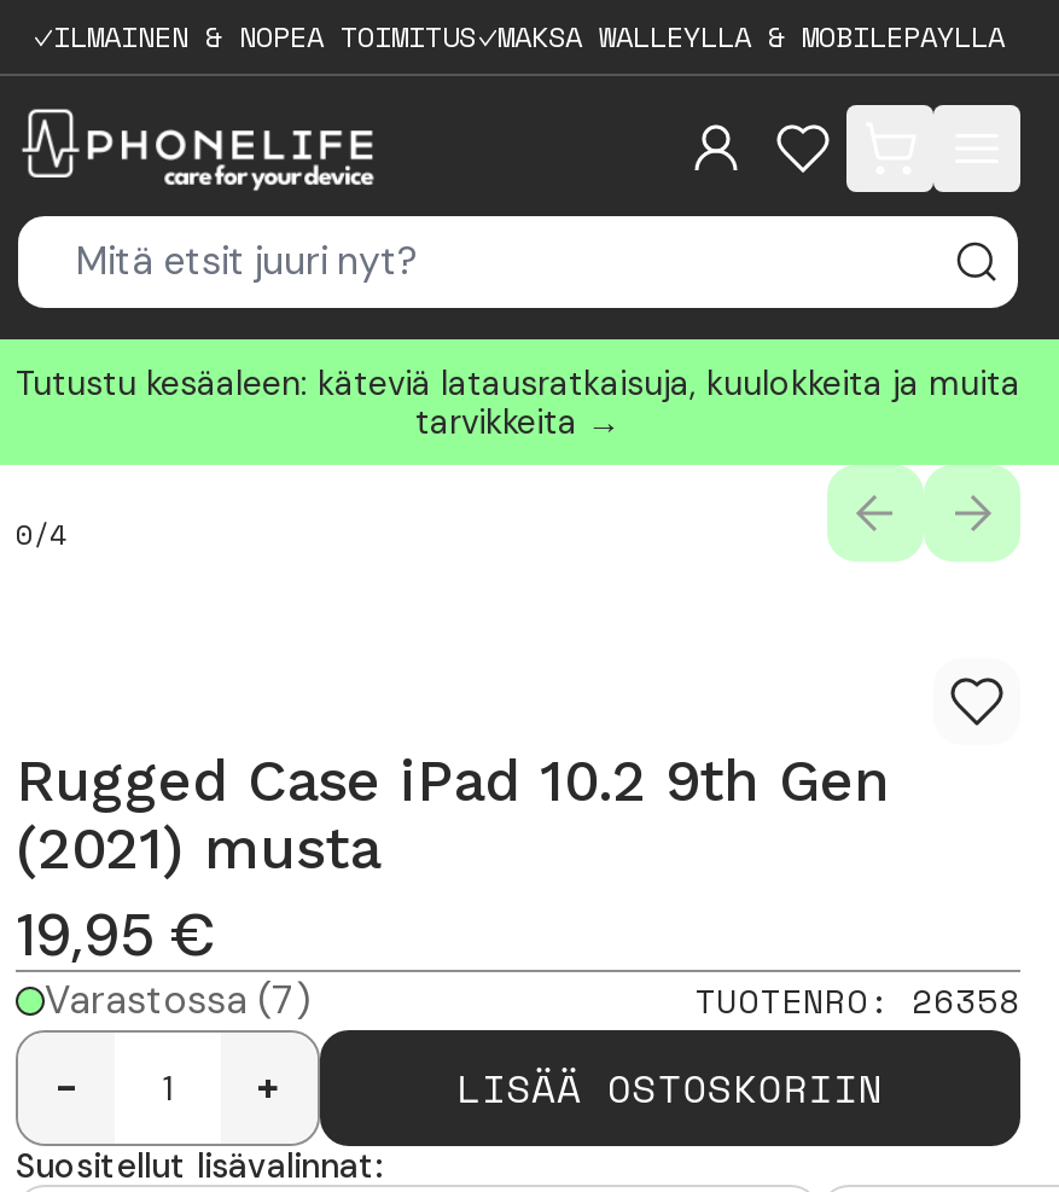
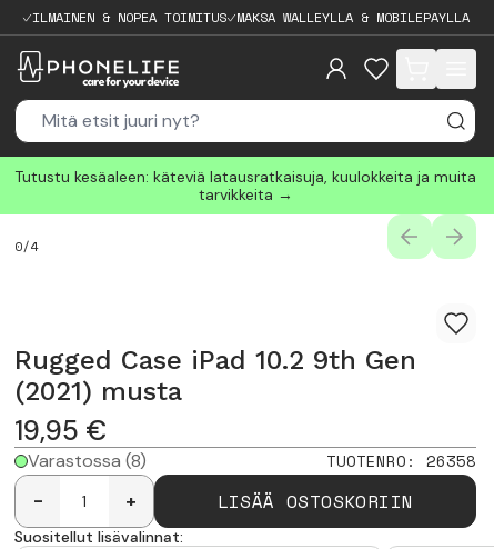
[45,974,310,1025] Varastossa (7) -> [28,449,147,472] Varastossa (8)

